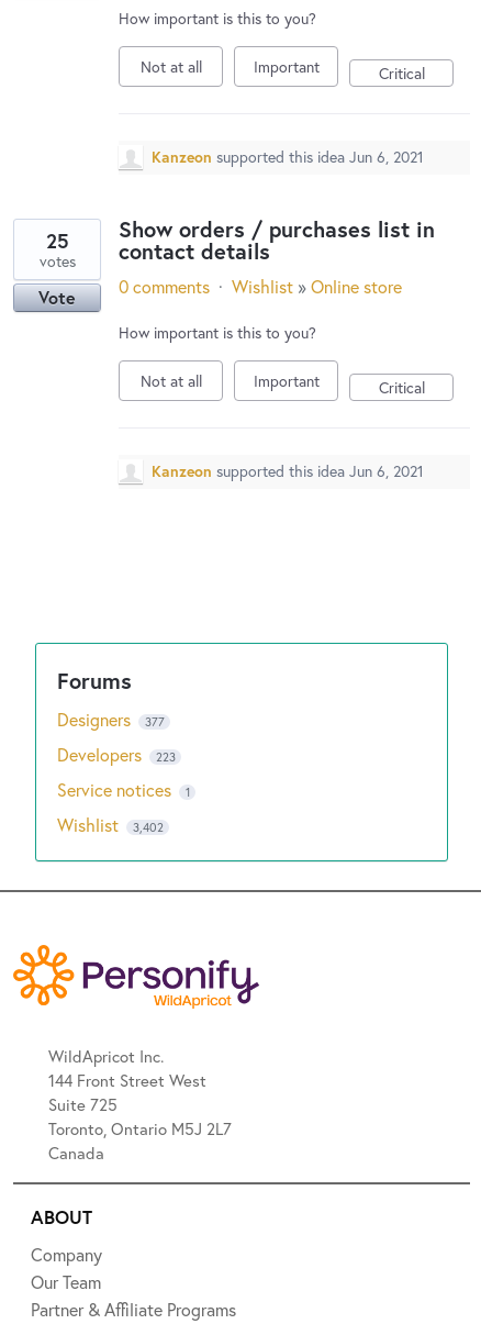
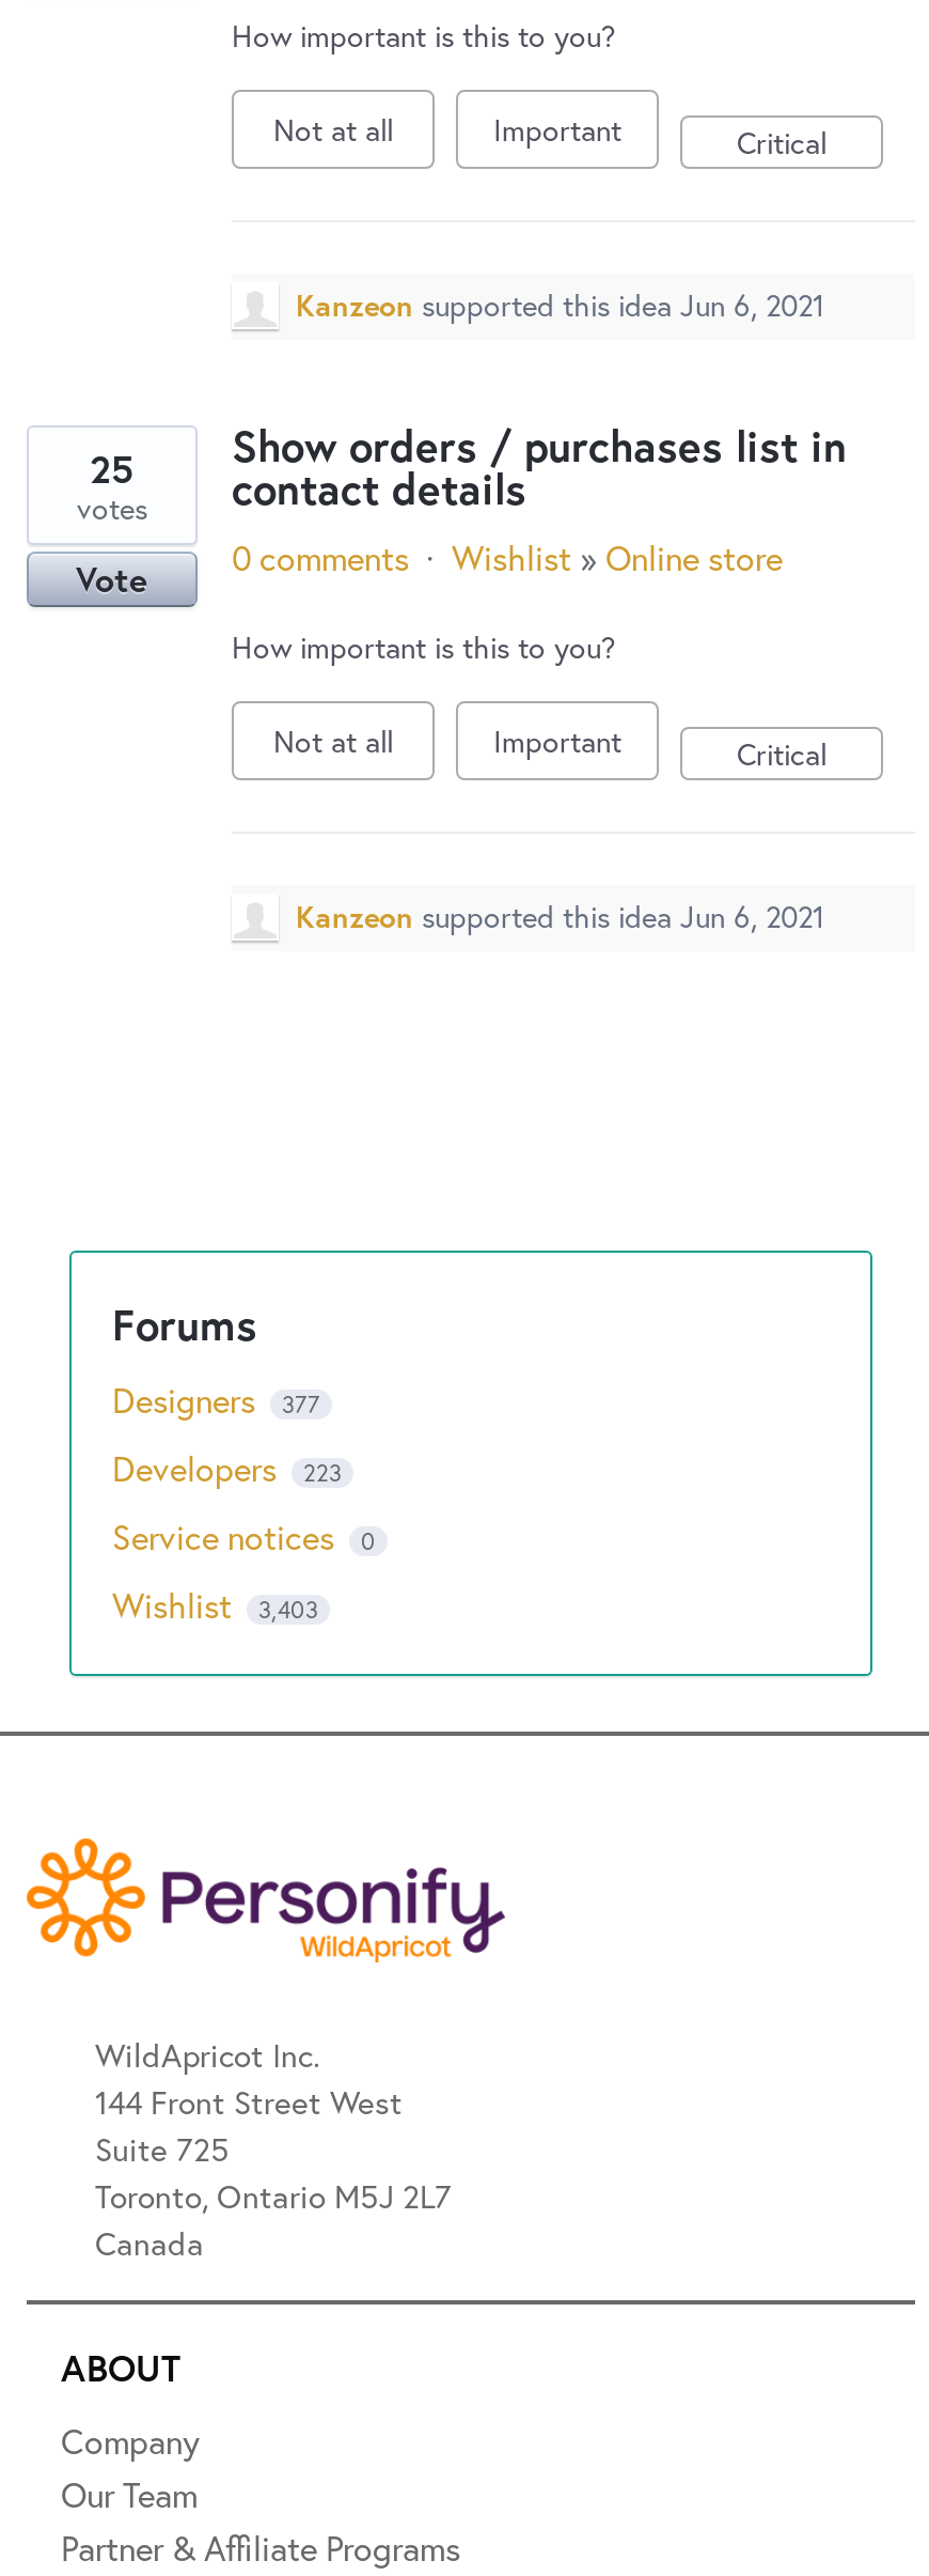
[57,778,189,801] Service notices 1 -> [112,1514,376,1558] Service notices 0
[57,813,163,836] Wishlist 3,402 -> [112,1582,318,1627] Wishlist 3,403

